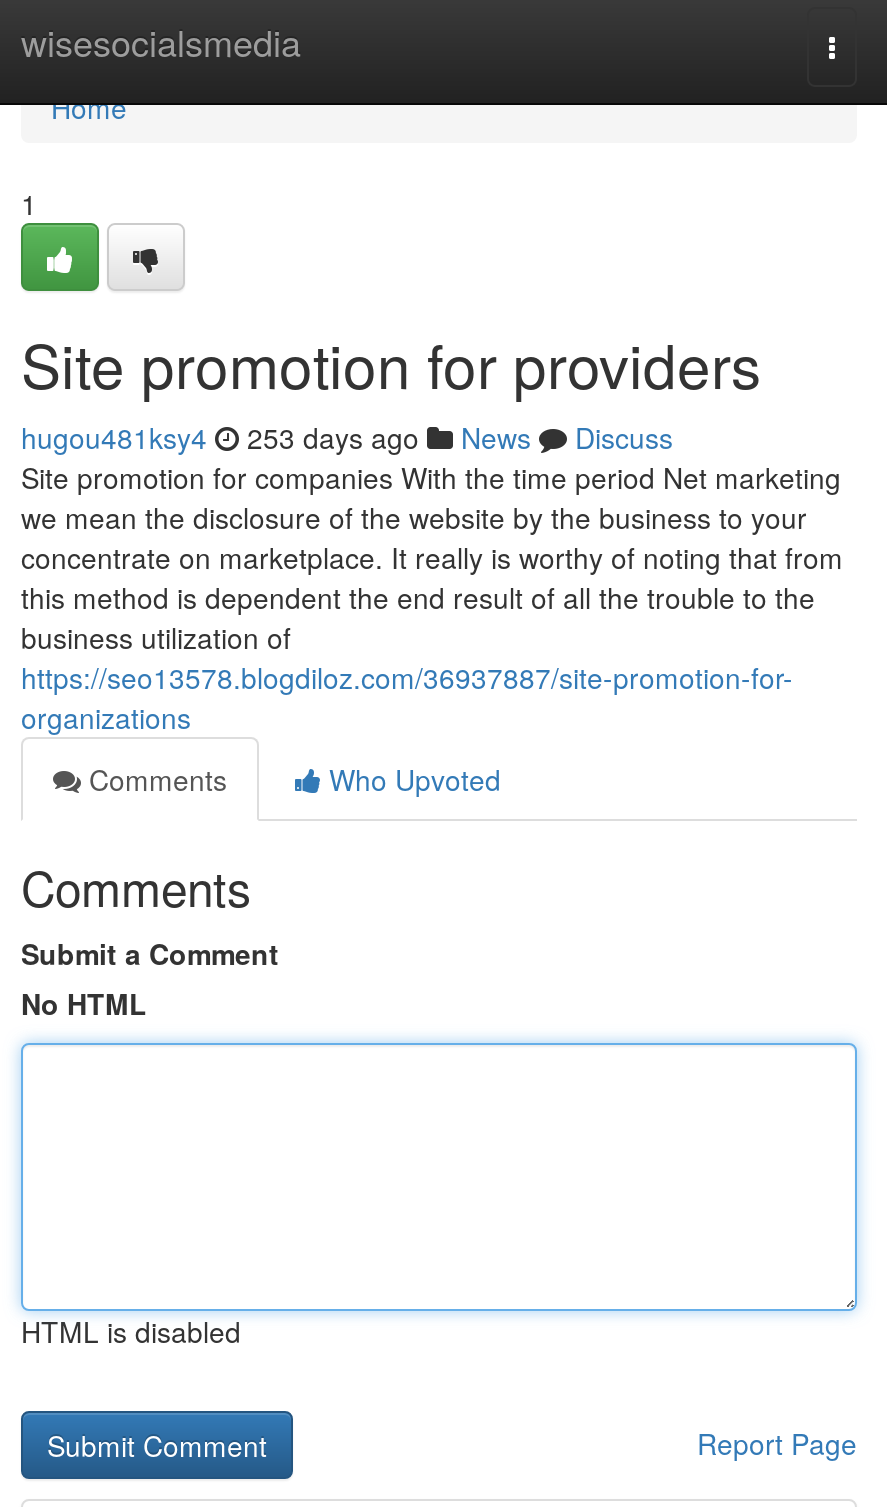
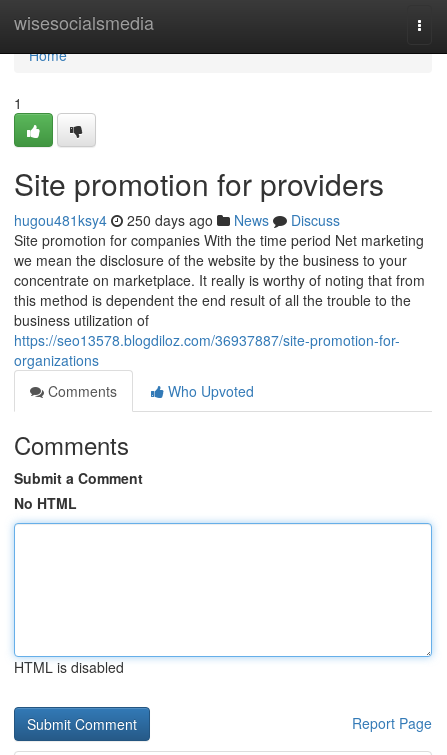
[21,417,673,457] hugou481ksy4 253 days ago News Discuss -> [14,210,340,230] hugou481ksy4 250 days ago News Discuss

